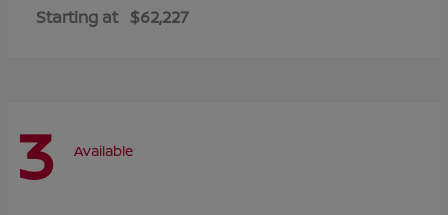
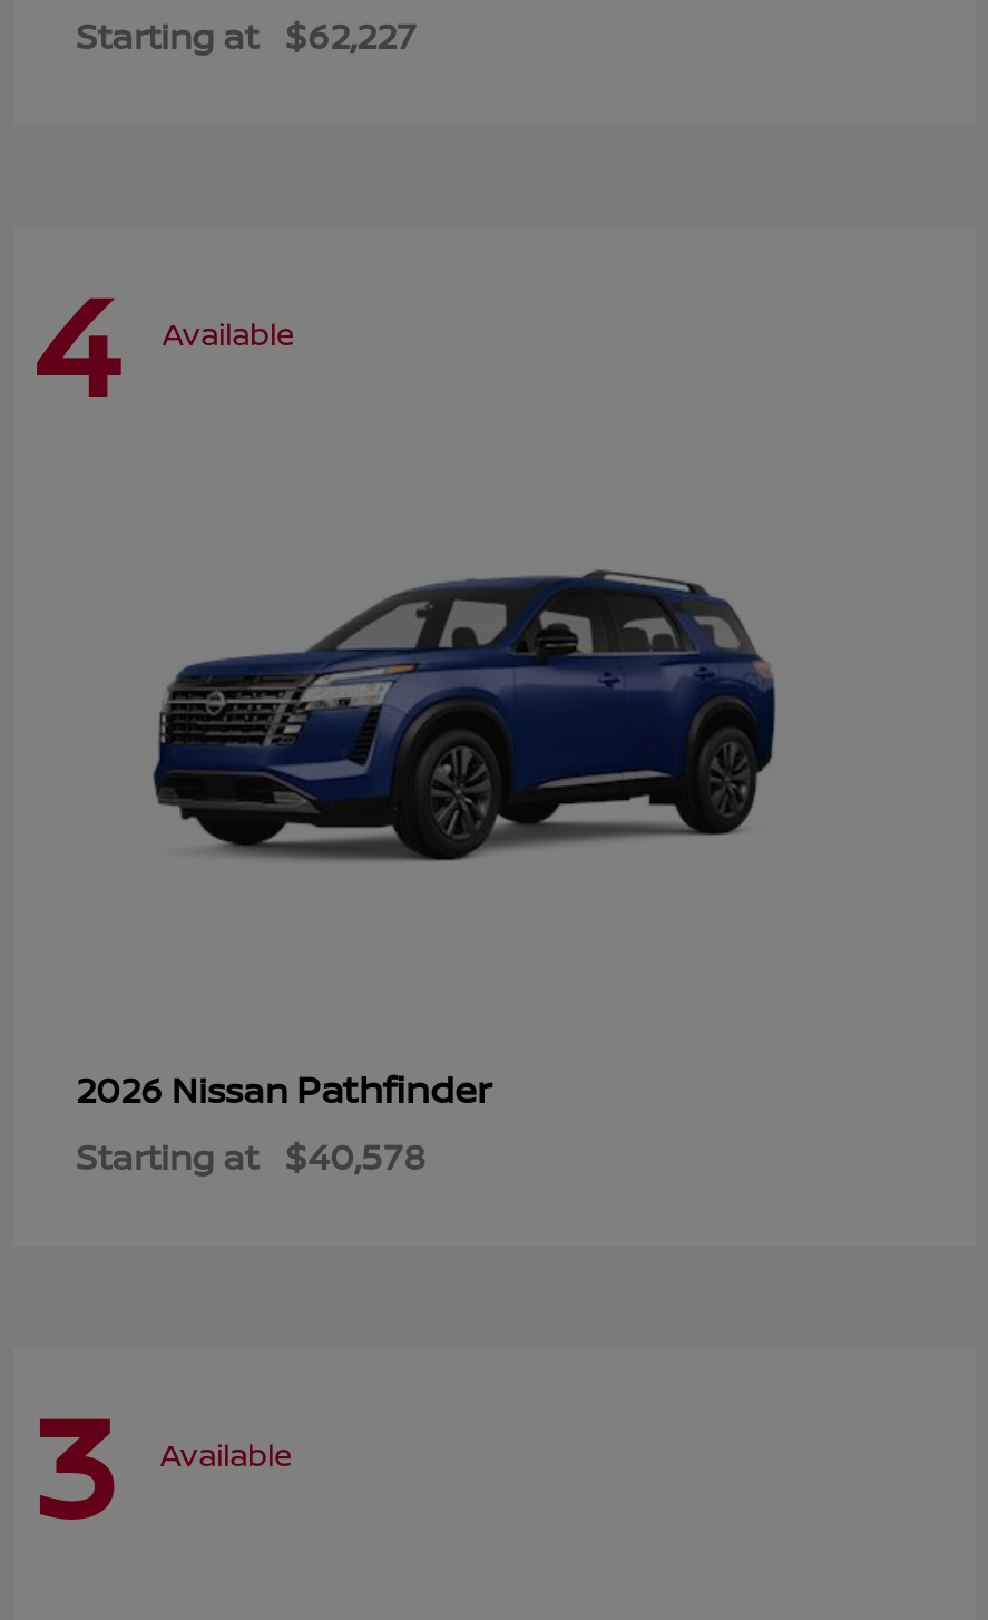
none -> [31,246,294,440] 4 | Available
none -> [76,1062,492,1180] 2026 Nissan Pathfinder | Starting at $40,578
none -> [151,568,777,862] [image]

